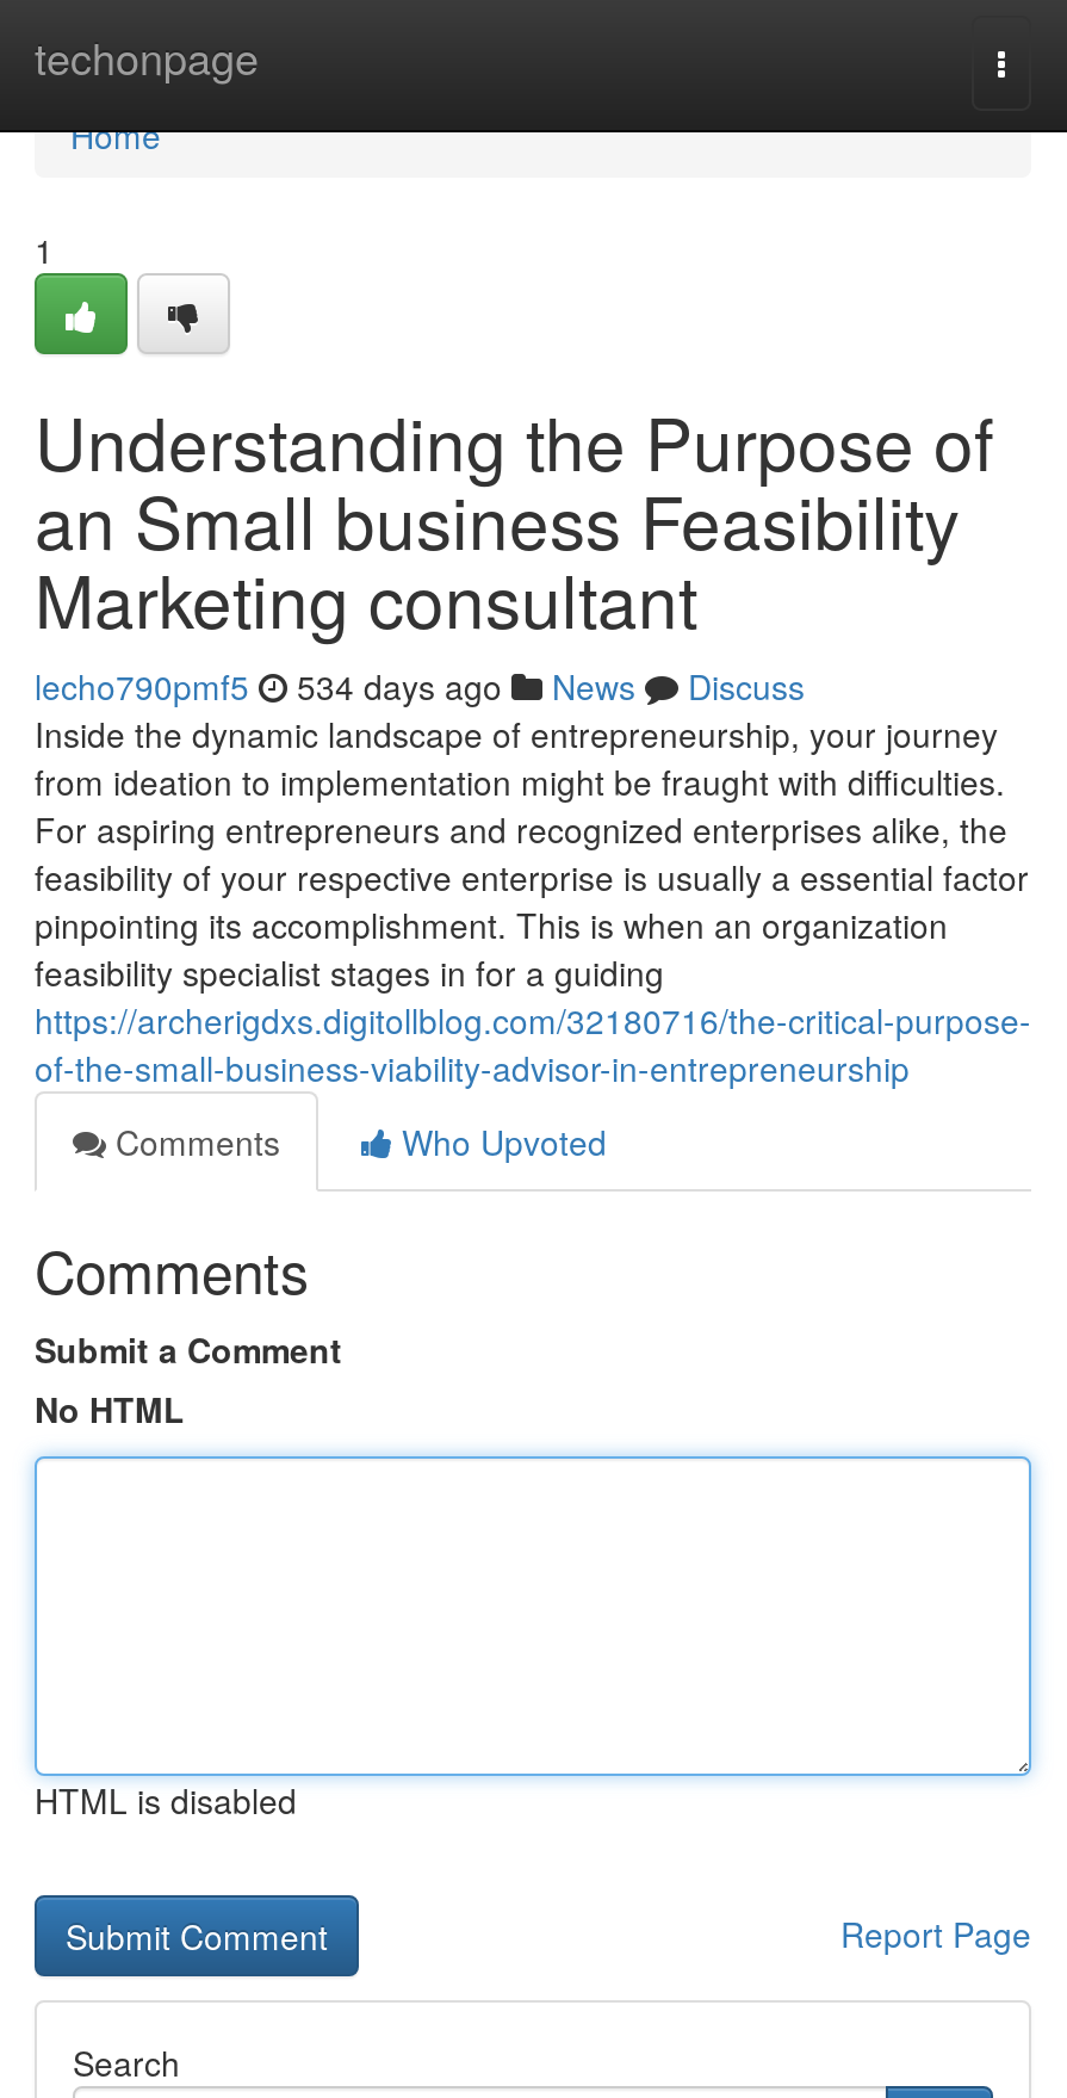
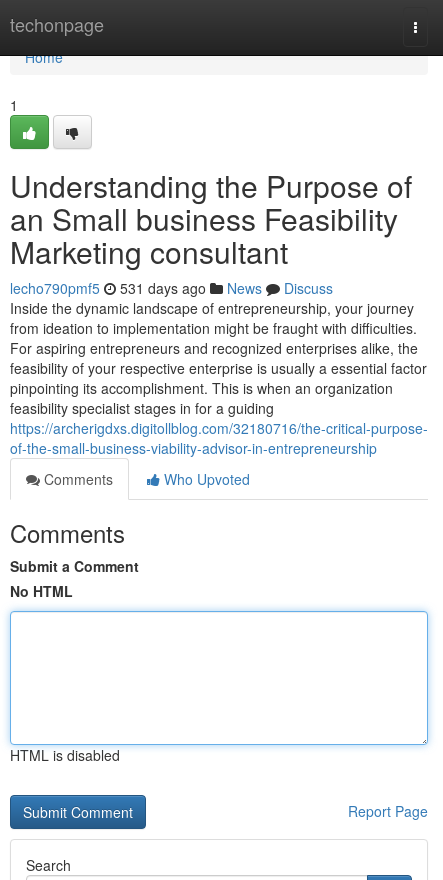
[35,662,805,710] lecho790pmf5 534 days ago News Discuss -> [10,278,333,298] lecho790pmf5 531 days ago News Discuss

